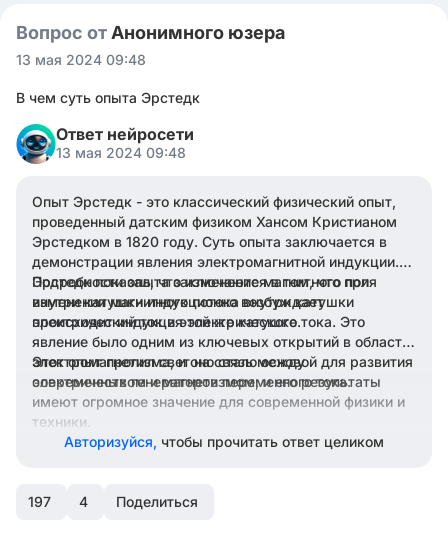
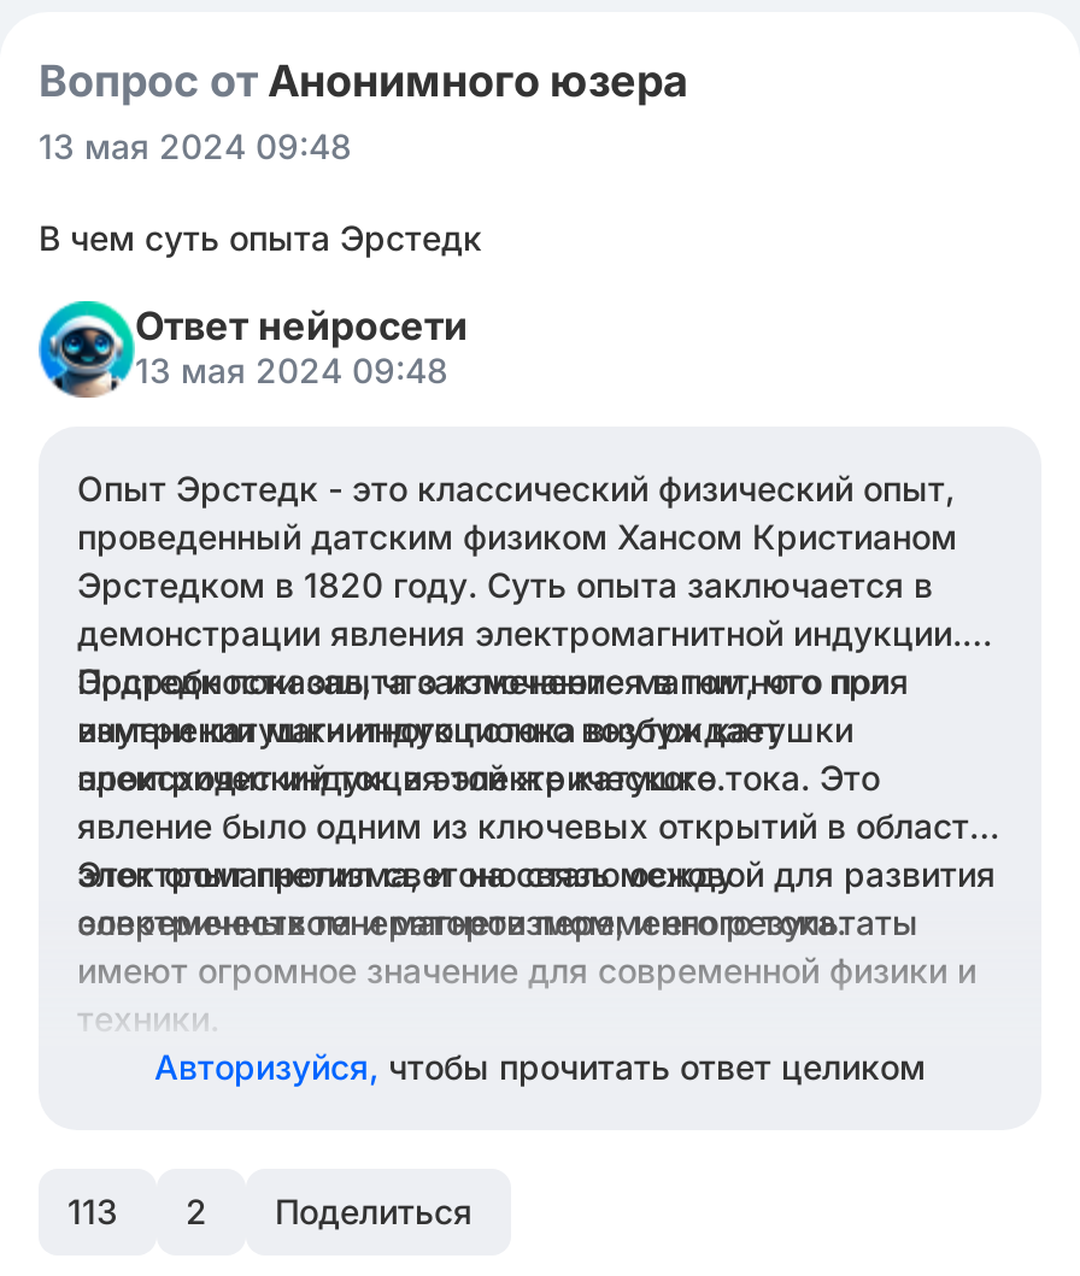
[28,493,51,510] 197 -> [67,1190,118,1231] 113
[79,493,88,510] 4 -> [186,1190,207,1231] 2

